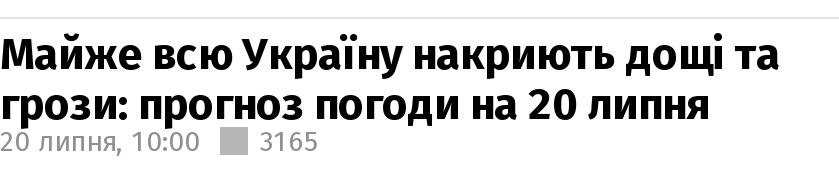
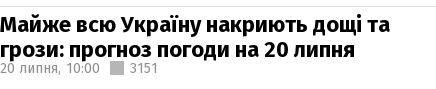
[0,124,318,158] 20 липня, 10:00 3165 -> [0,59,158,76] 20 липня, 10:00 3151

